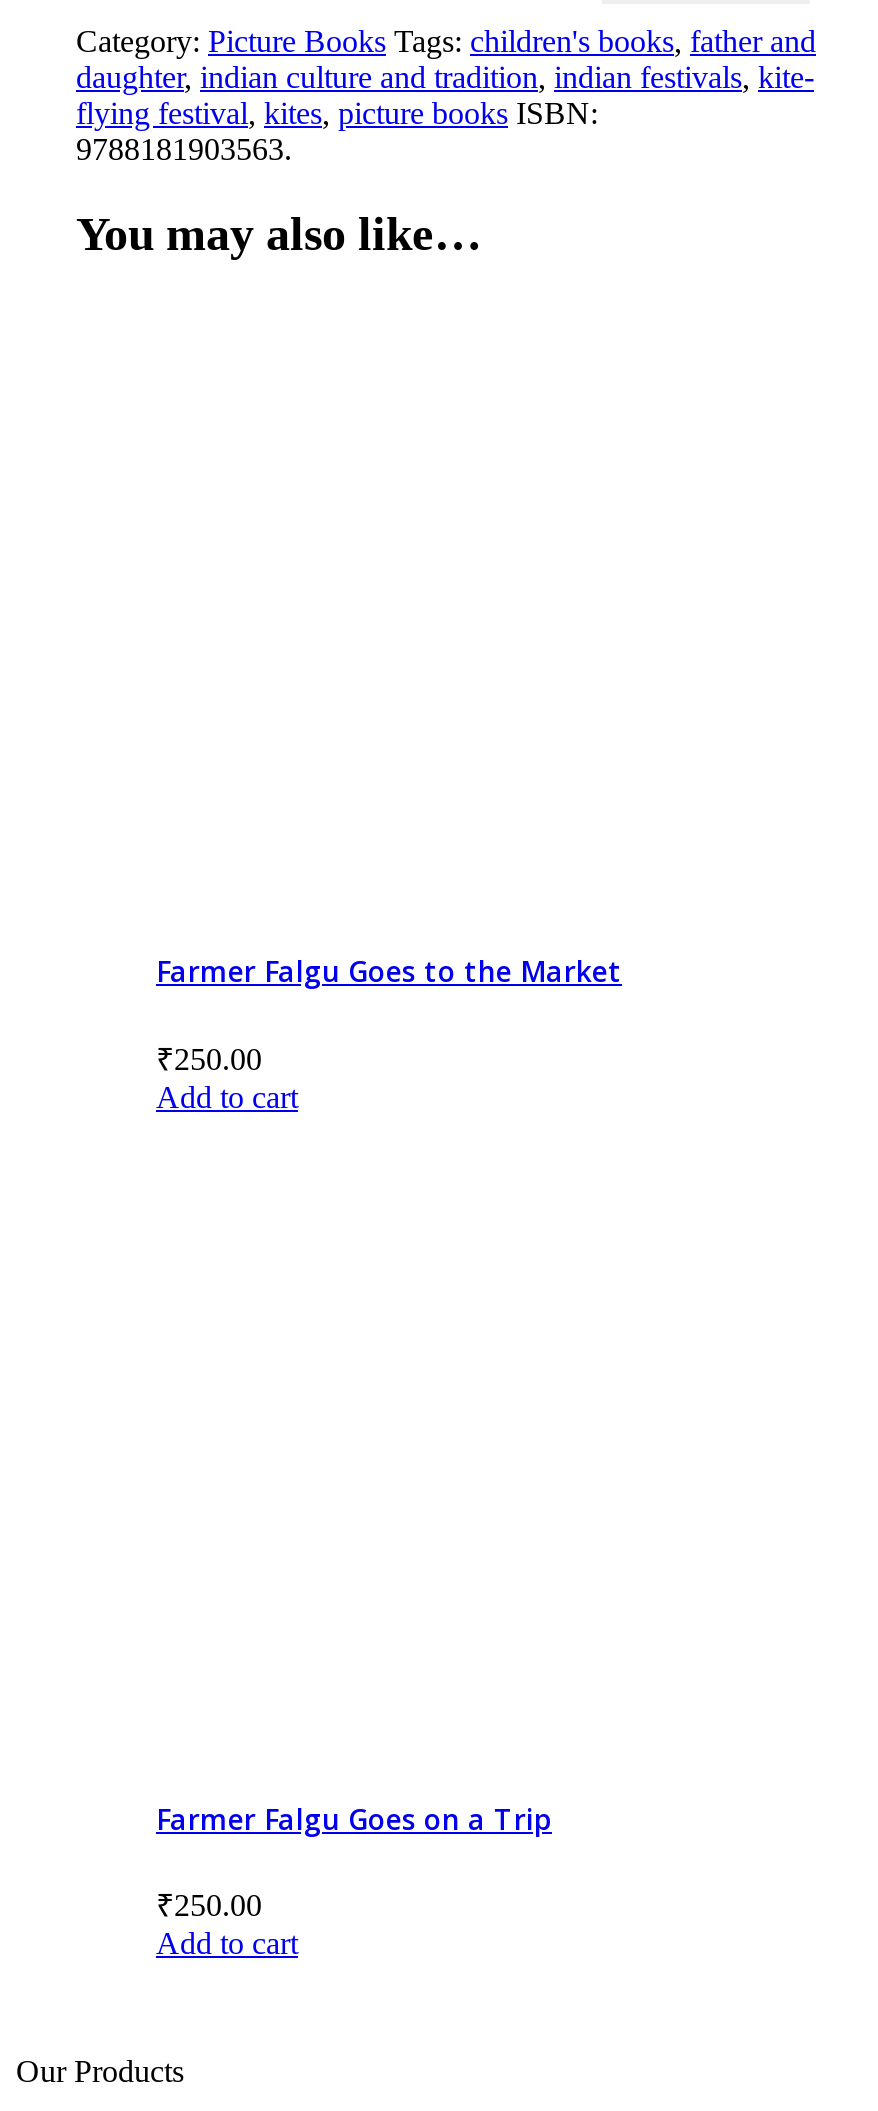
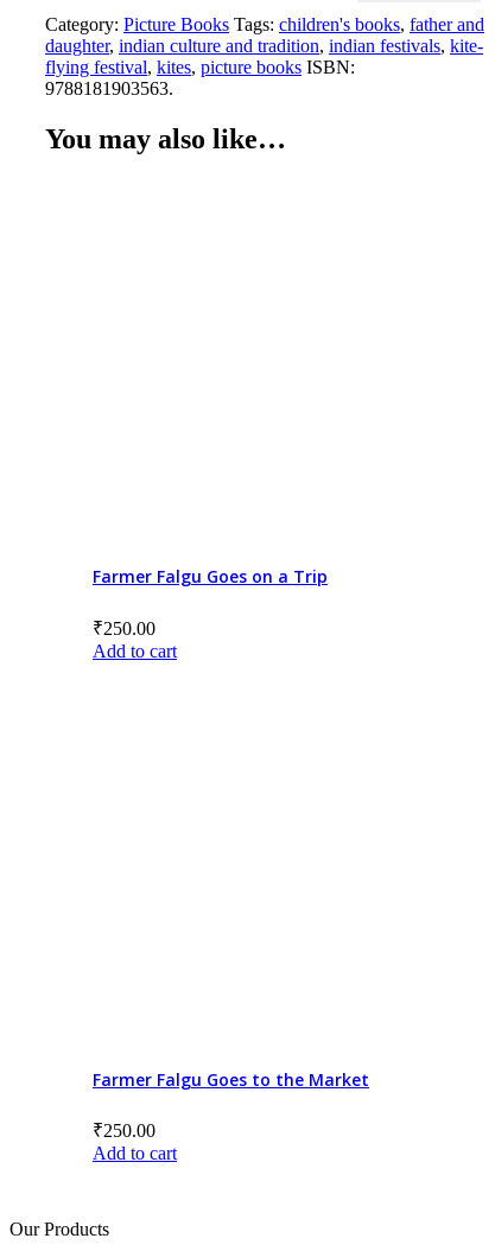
moved [156,953,622,991] -> [93,1068,369,1090]: Farmer Falgu Goes to the Market
moved [156,1799,552,1837] -> [93,565,328,588]: Farmer Falgu Goes on a Trip

